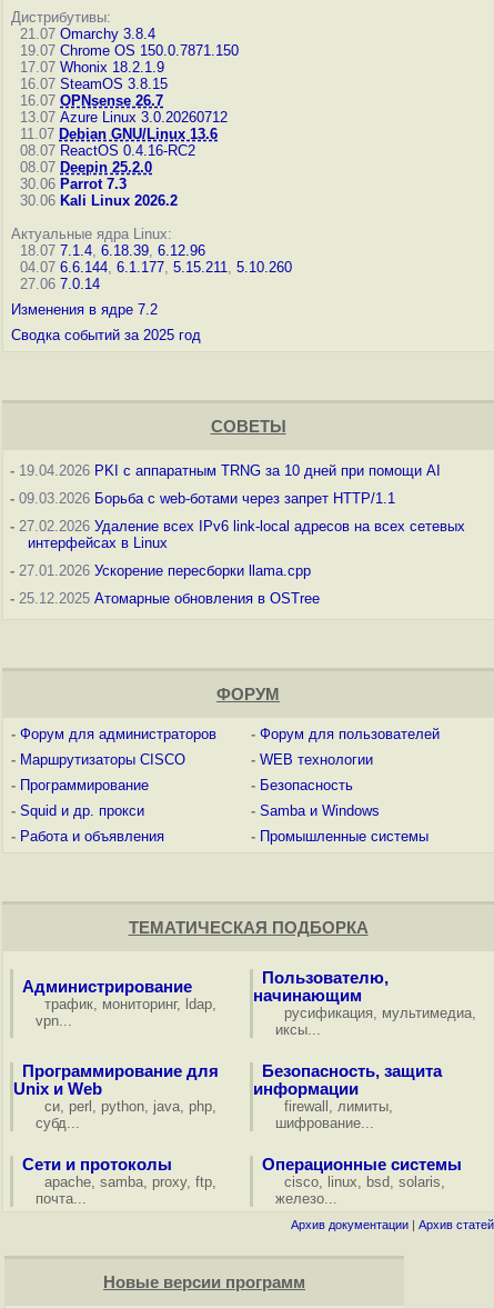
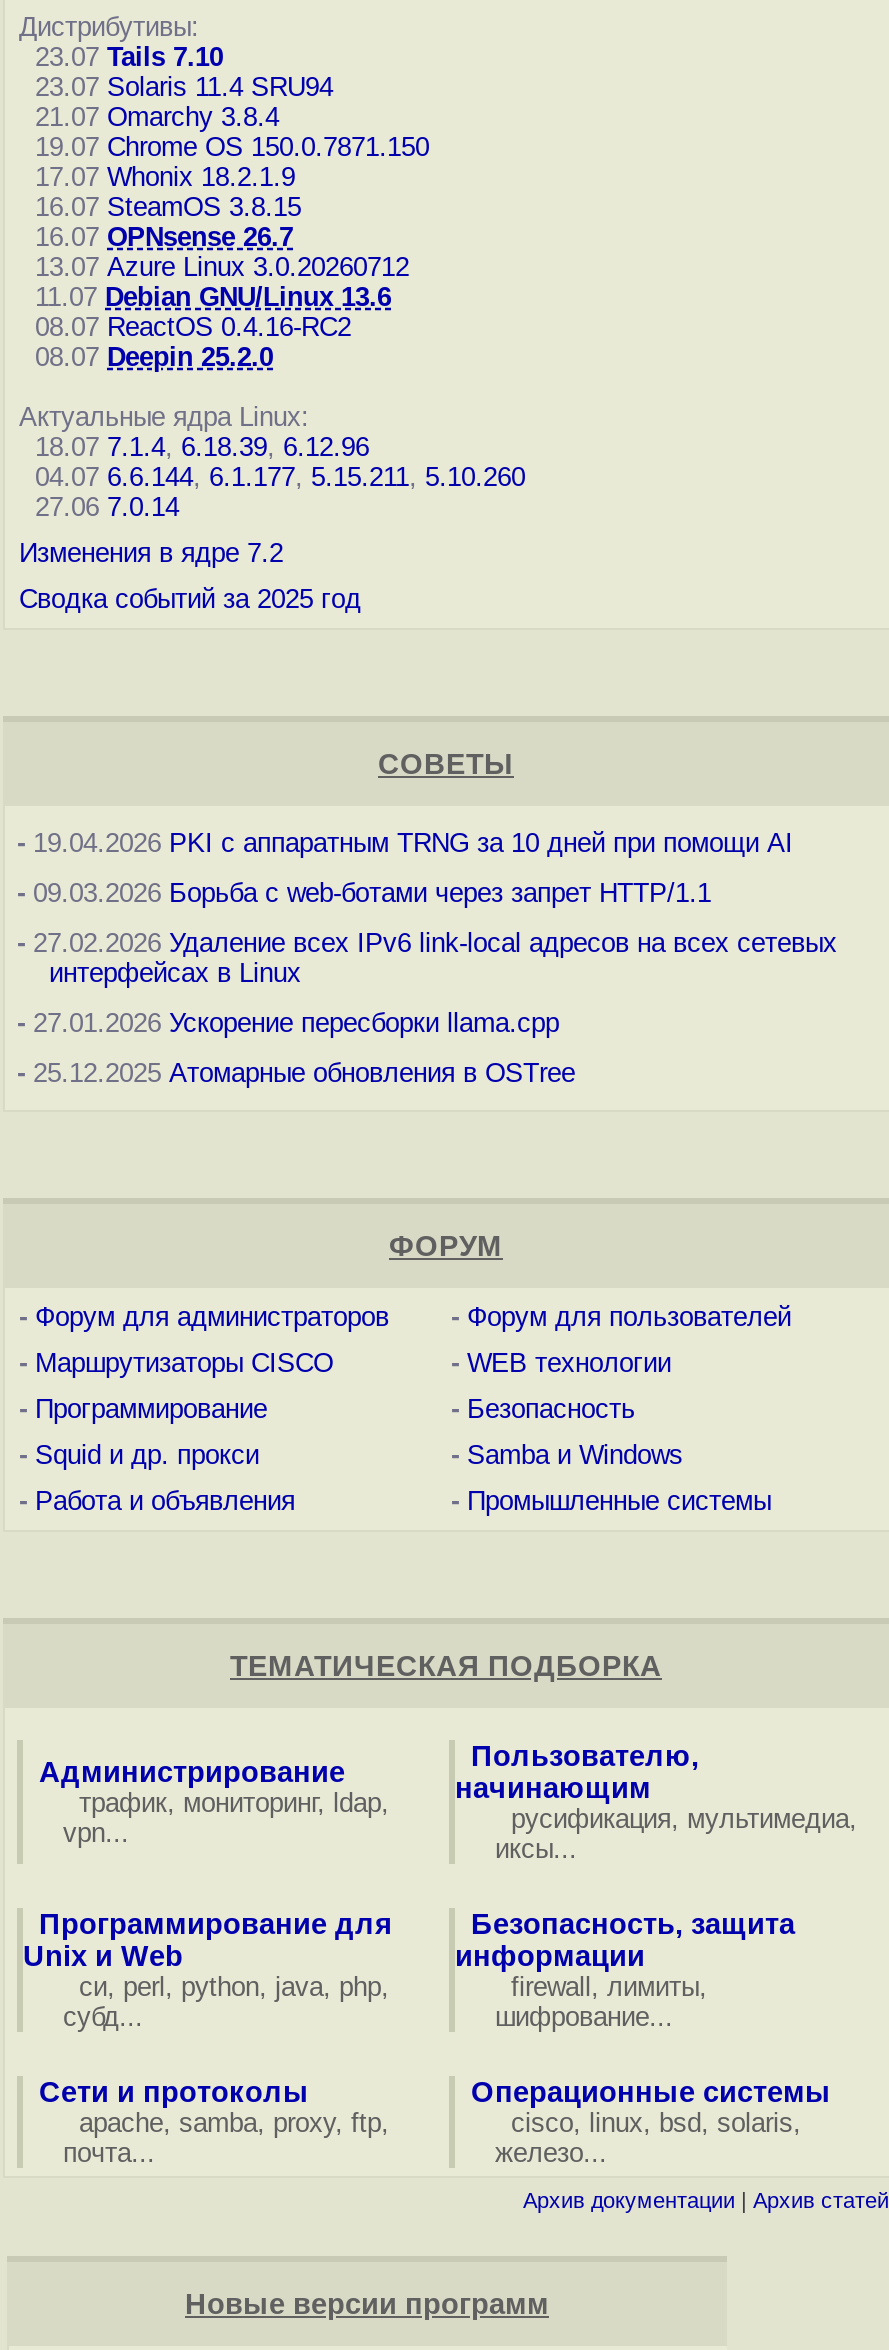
none -> [19,42,333,102] 23.07 Tails 7.10 | 23.07 Solaris 11.4 SRU94
moved [11,26,239,176] -> [19,102,429,372]: 21.07 Omarchy 3.8.4 | 19.07 Chrome OS 150.0.7871.150 | 17.07 Whonix 18.2.1.9 | ... | 08.07 ReactOS 0.4.16-RC2 | 08.07 Deepin 25.2.0
[11,176,178,209] 30.06 Parrot 7.3 | 30.06 Kali Linux 2026.2 -> none

